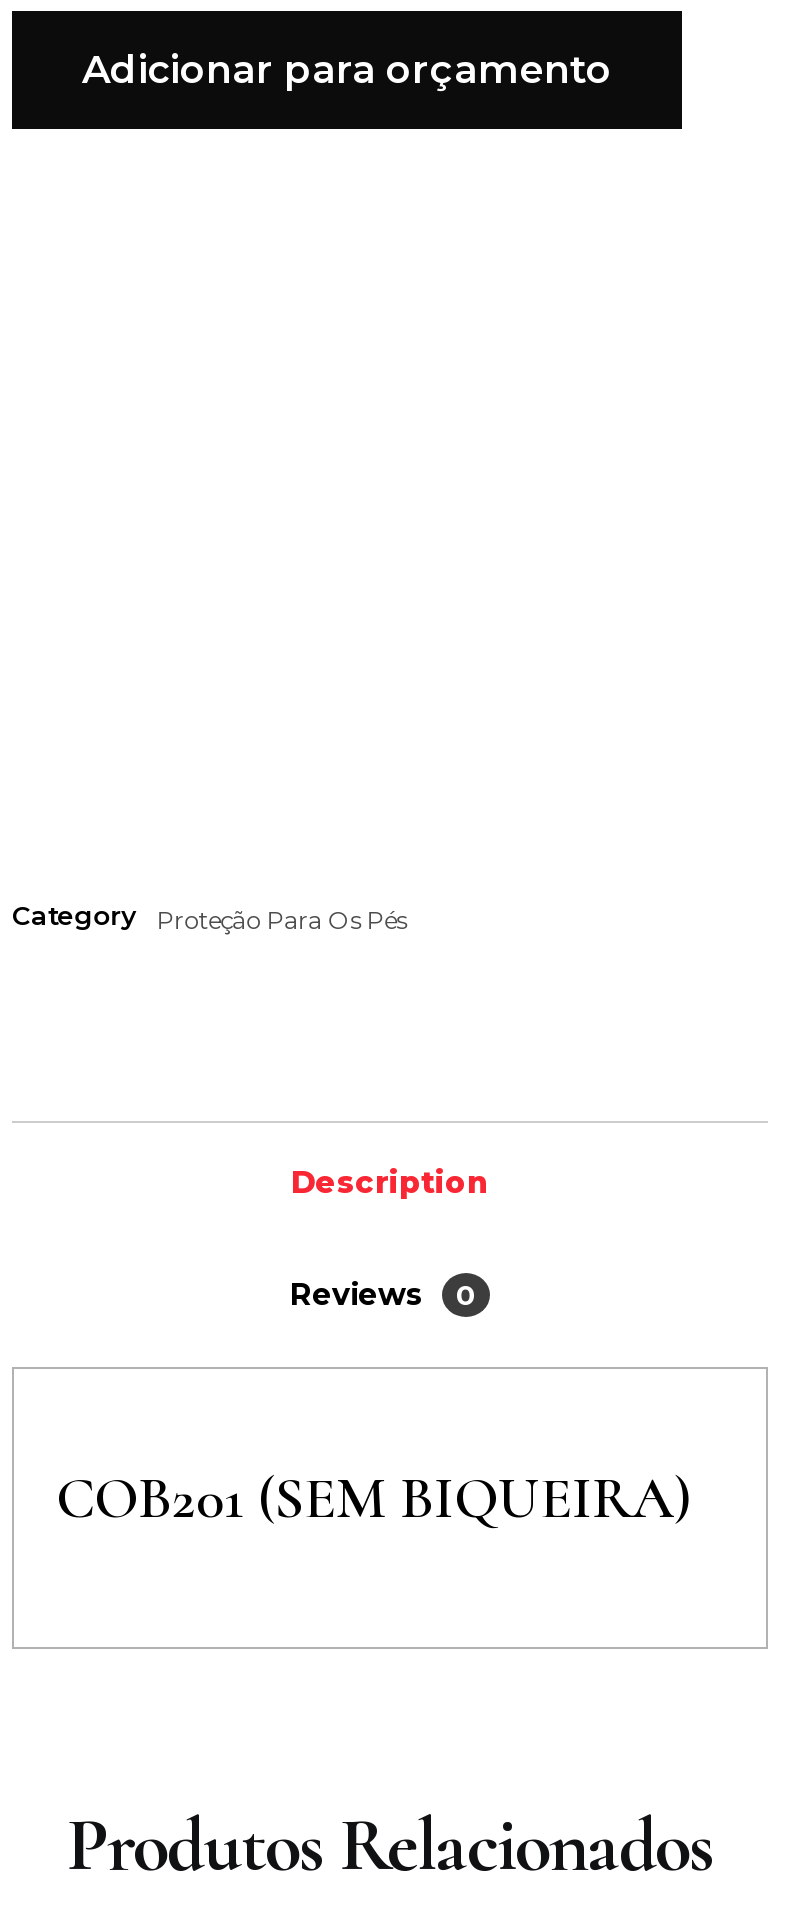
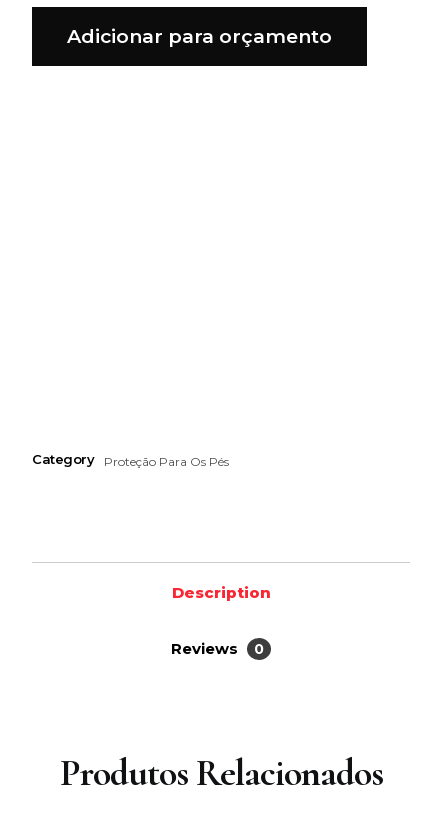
[56,1462,692,1532] COB201 (SEM BIQUEIRA) -> none

